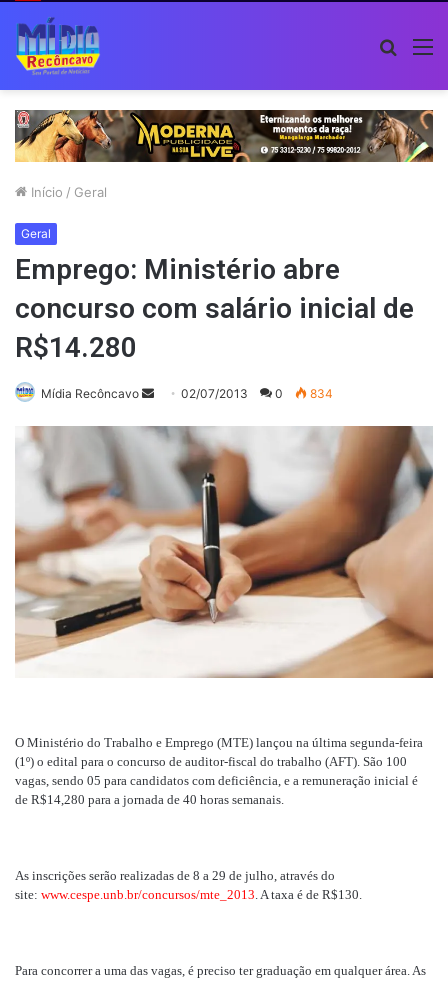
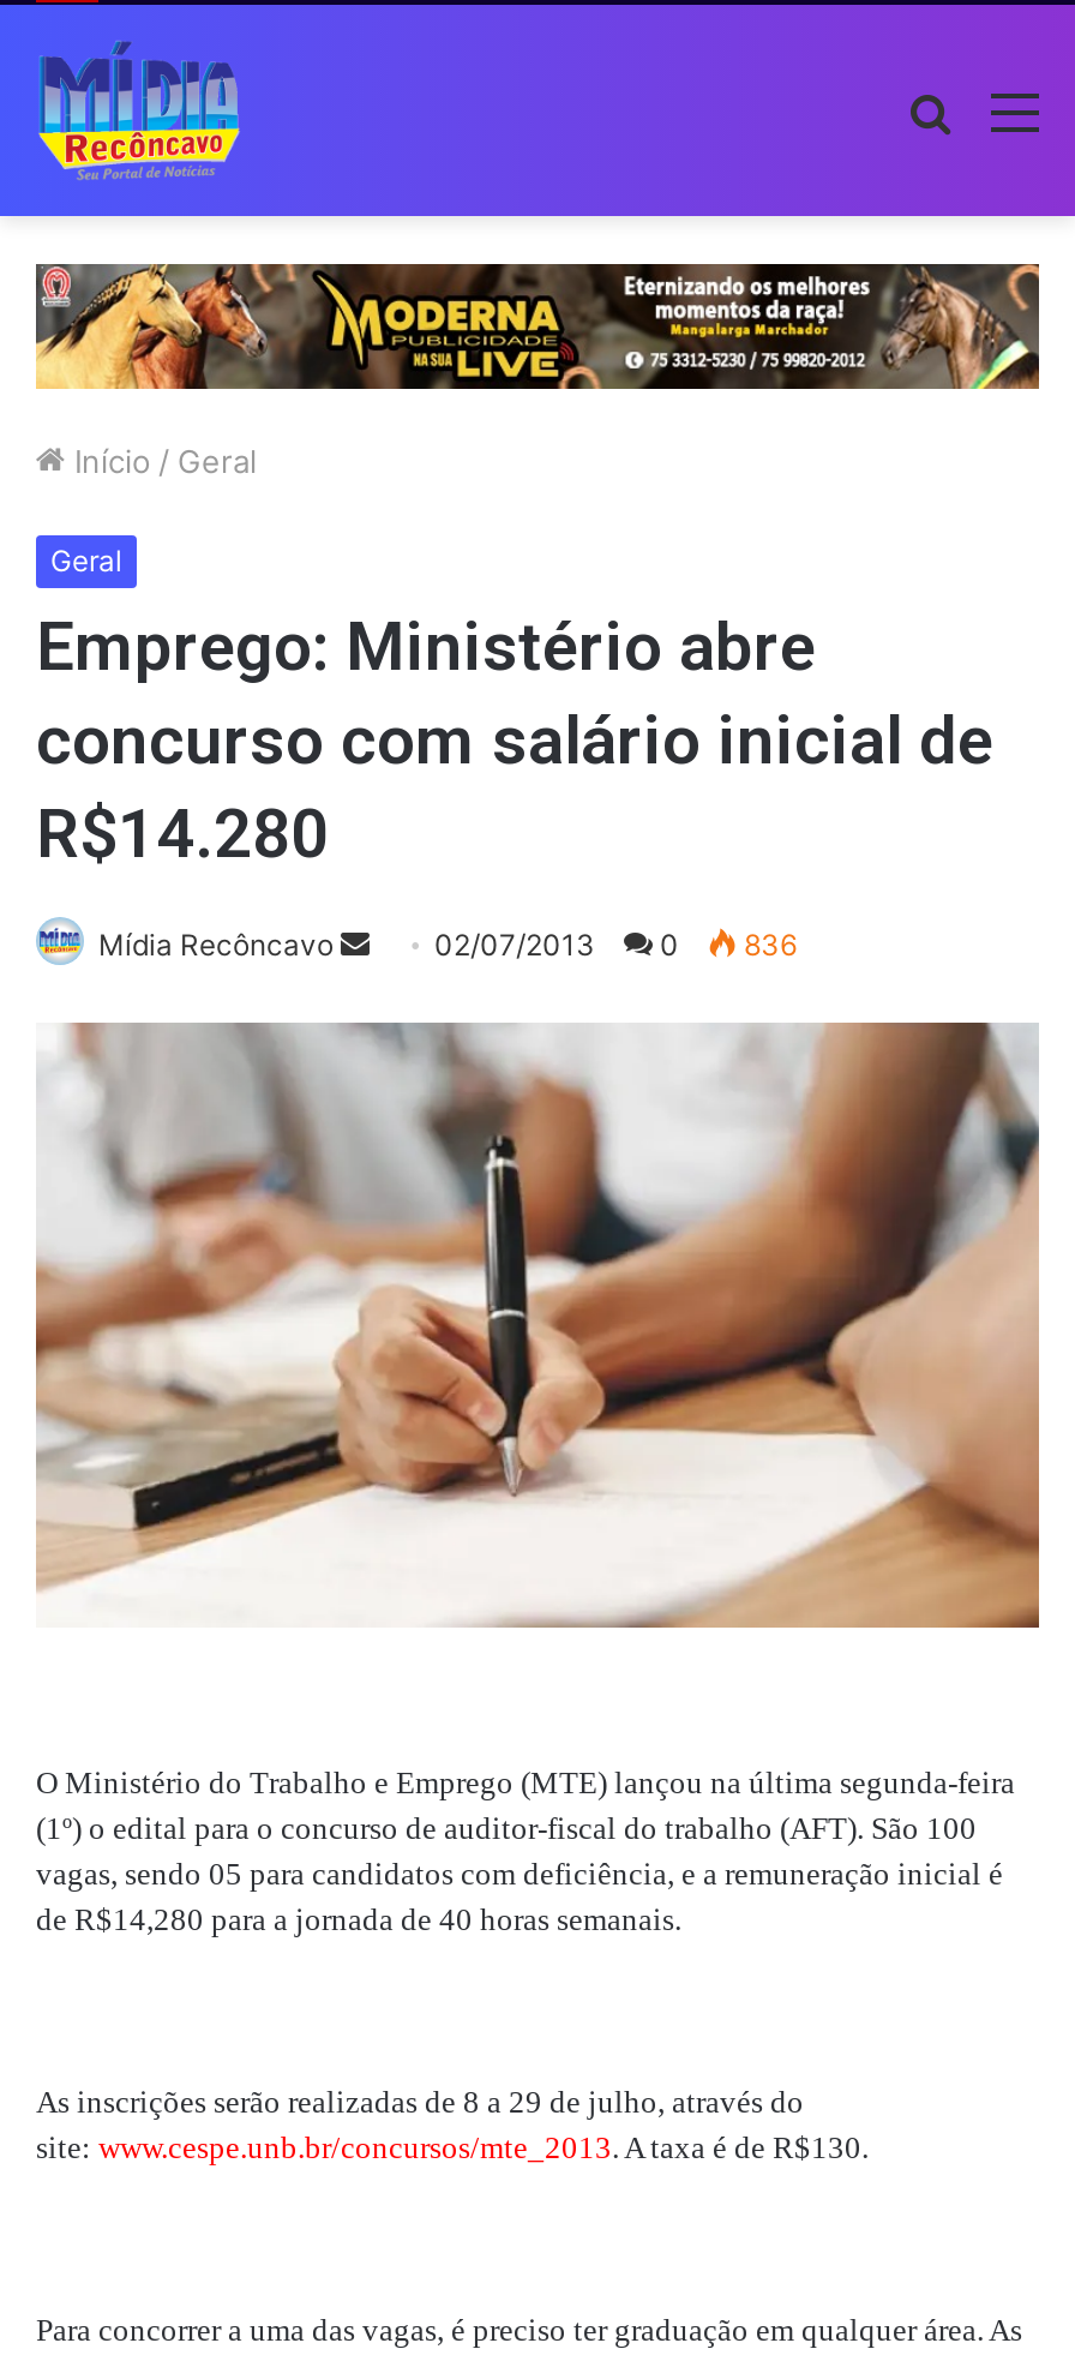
[307,386,333,401] 834 -> [737,927,797,963] 836

